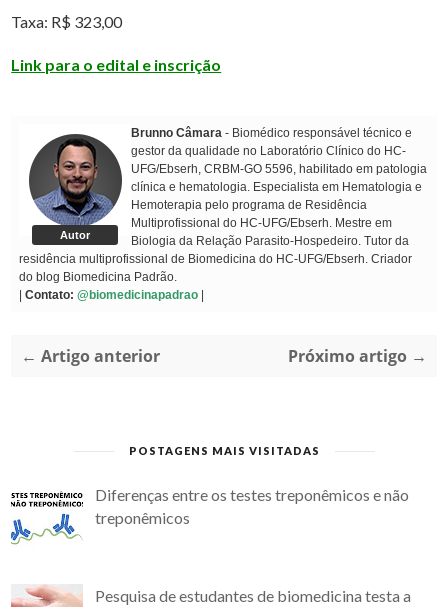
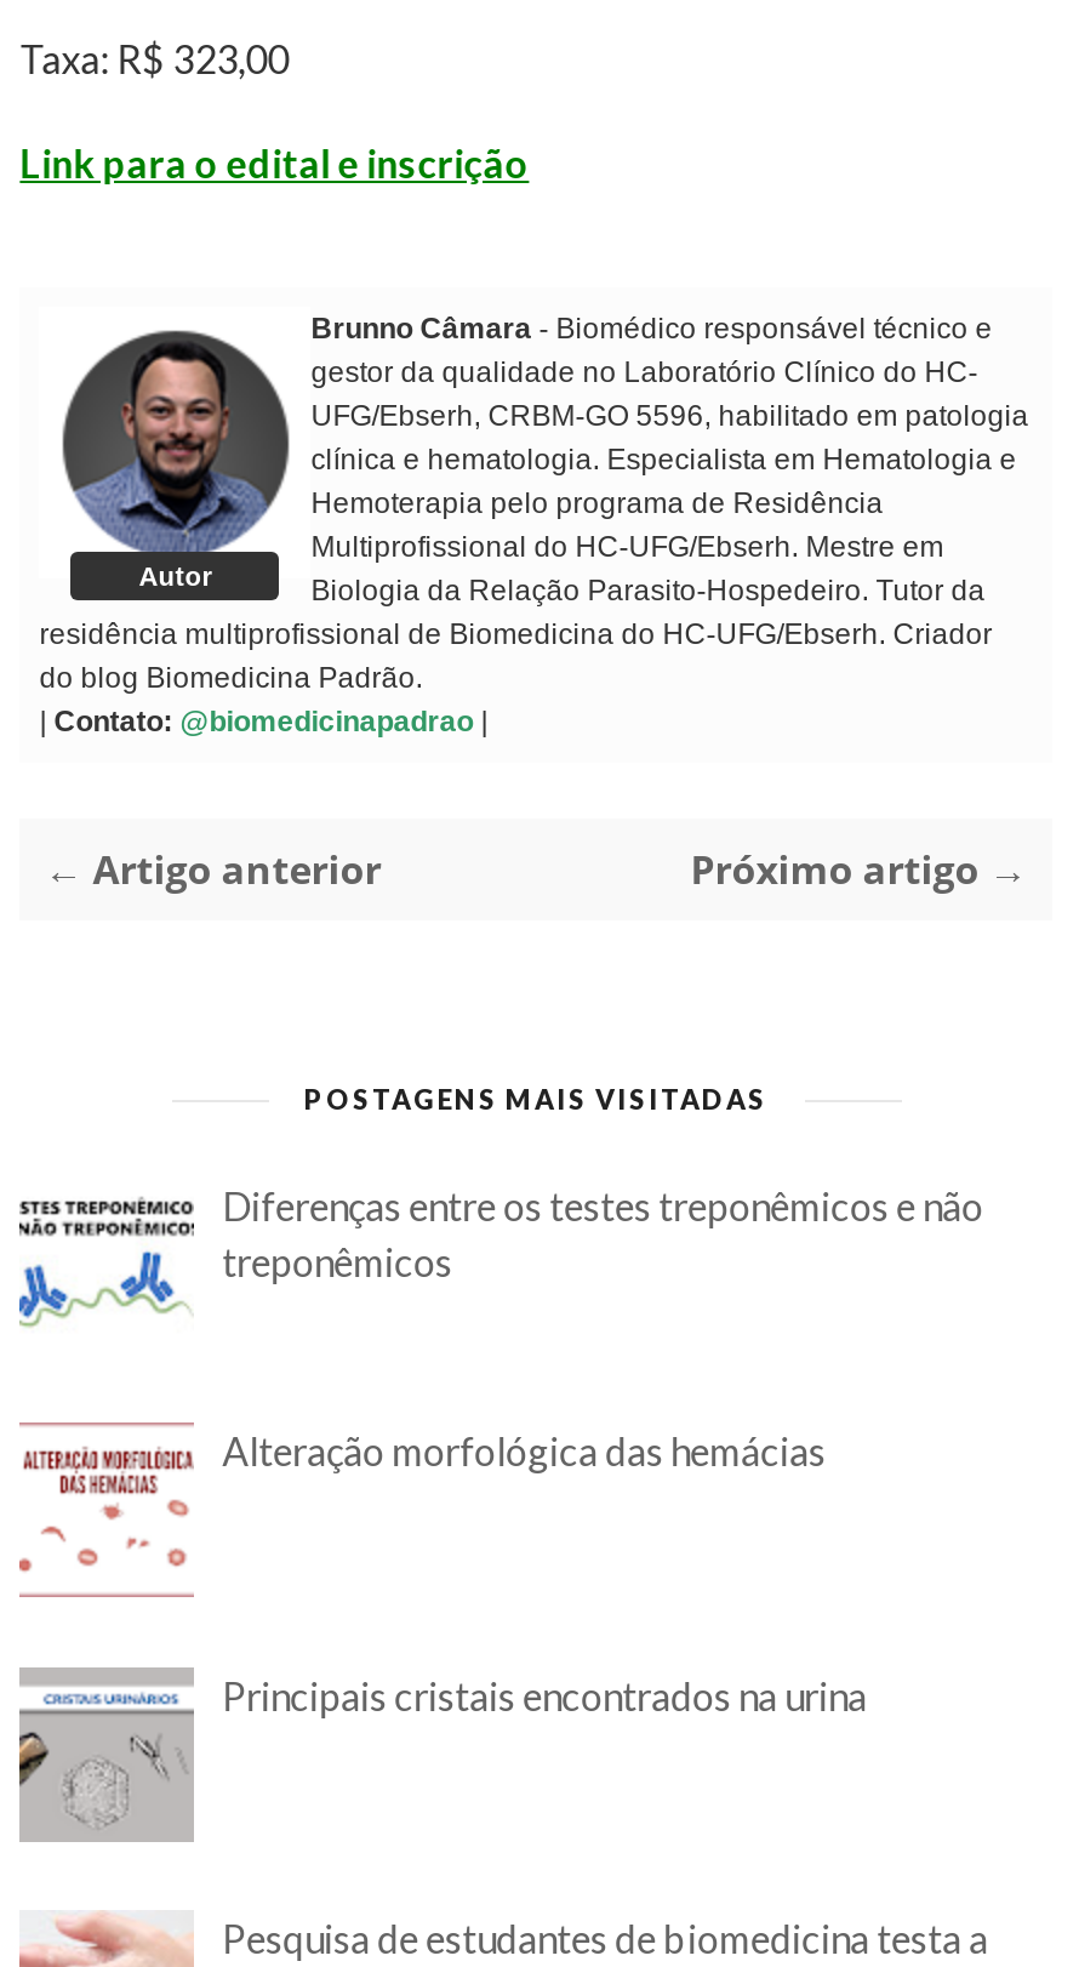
none -> [17,1667,867,1845] [image] | Principais cristais encontrados na urina
none -> [19,1427,826,1575] [image] | Alteração morfológica das hemácias

